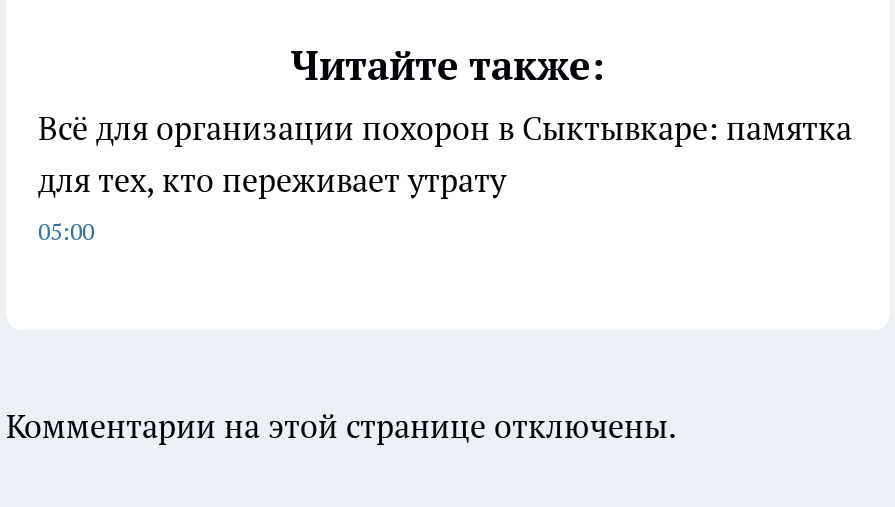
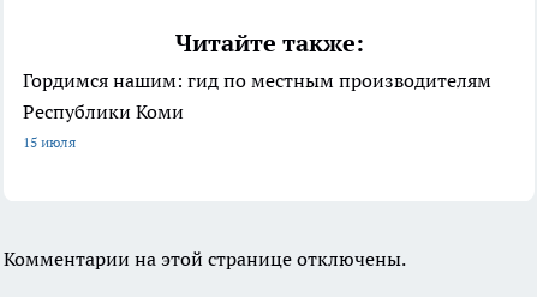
[38,108,852,246] Всё для организации похорон в Сыктывкаре: памятка | для тех, кто переживает утрату | 05:00 -> [23,68,491,151] Гордимся нашим: гид по местным производителям | Республики Коми | 15 июля

